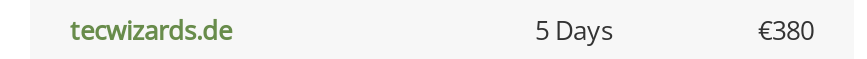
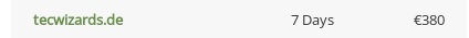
[535,11,613,47] 5 Days -> [290,9,333,29] 7 Days

